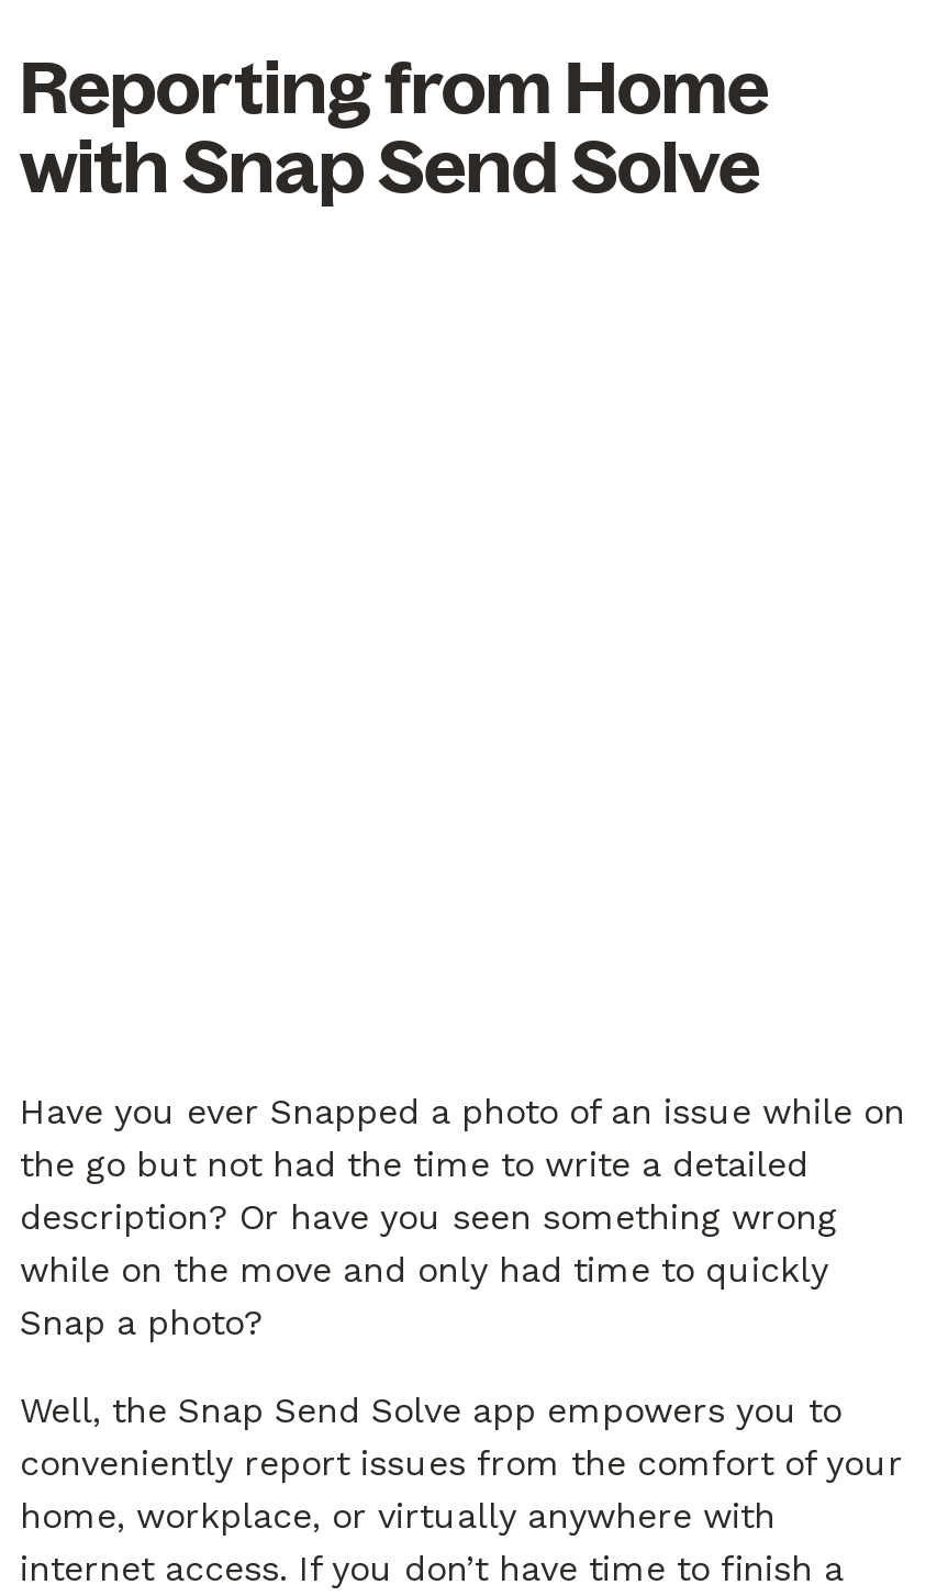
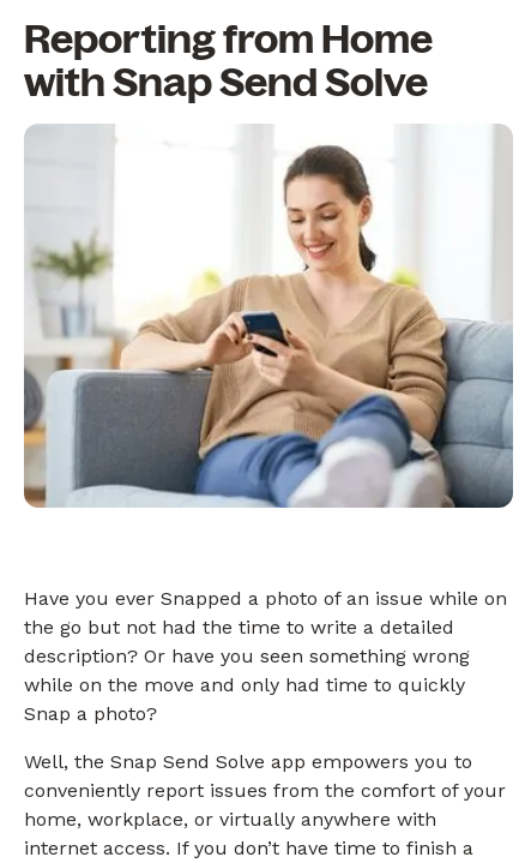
none -> [23,124,514,509] [image]

